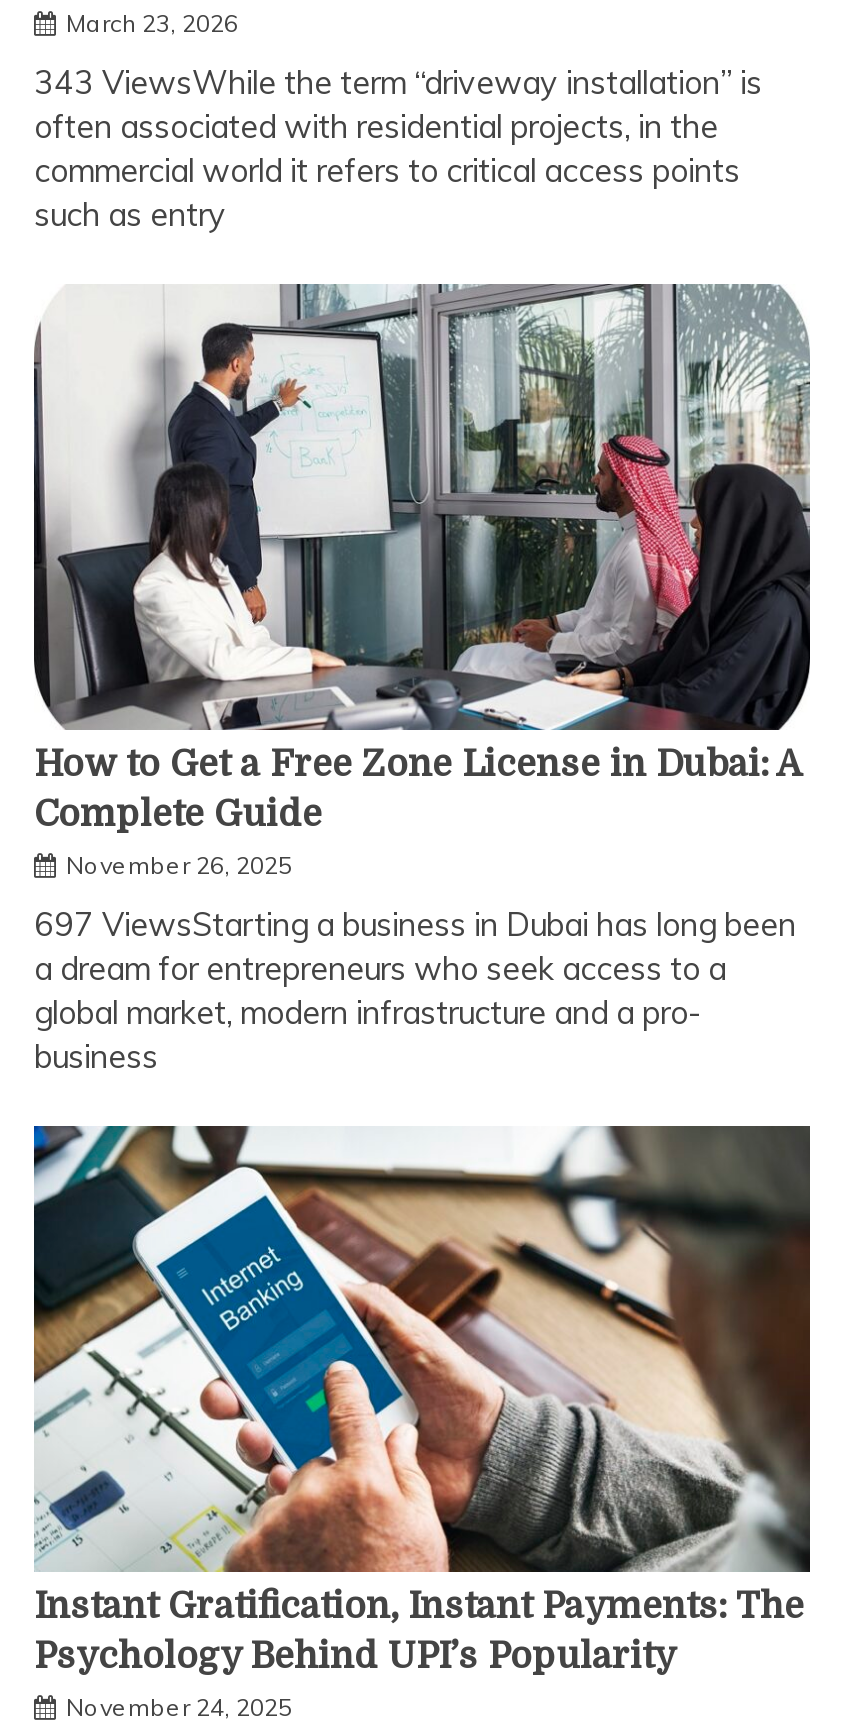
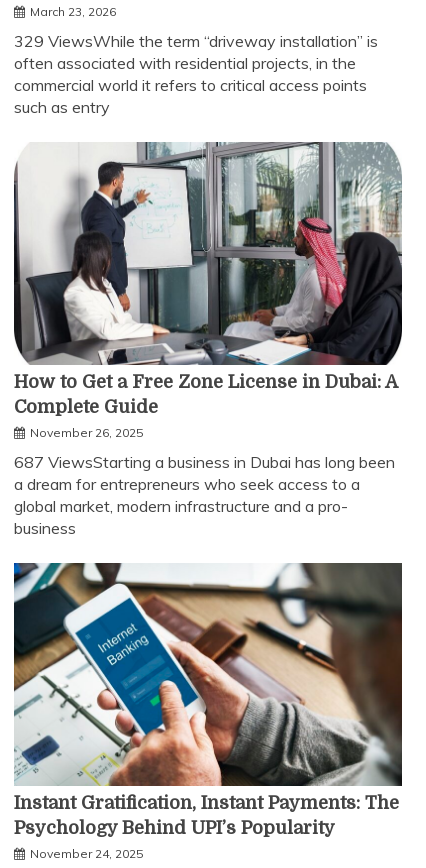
[34,63,762,103] 343 ViewsWhile the term “driveway installation” is -> [14,31,378,51] 329 ViewsWhile the term “driveway installation” is
[34,905,796,945] 697 ViewsStarting a business in Dubai has long been -> [14,452,395,472] 687 ViewsStarting a business in Dubai has long been

